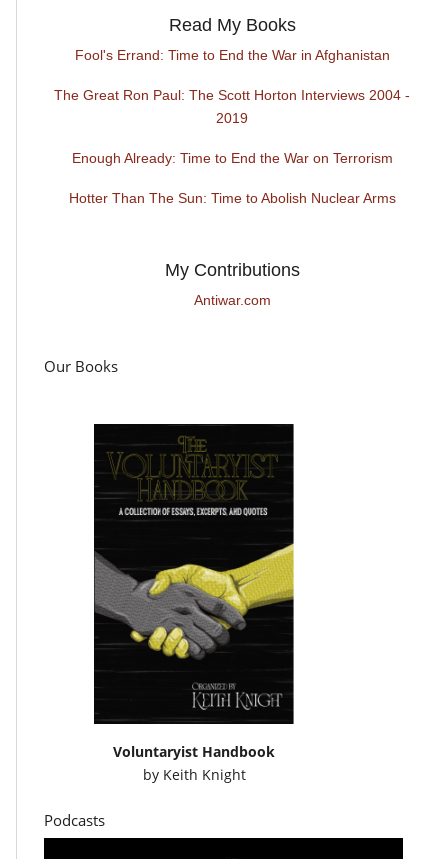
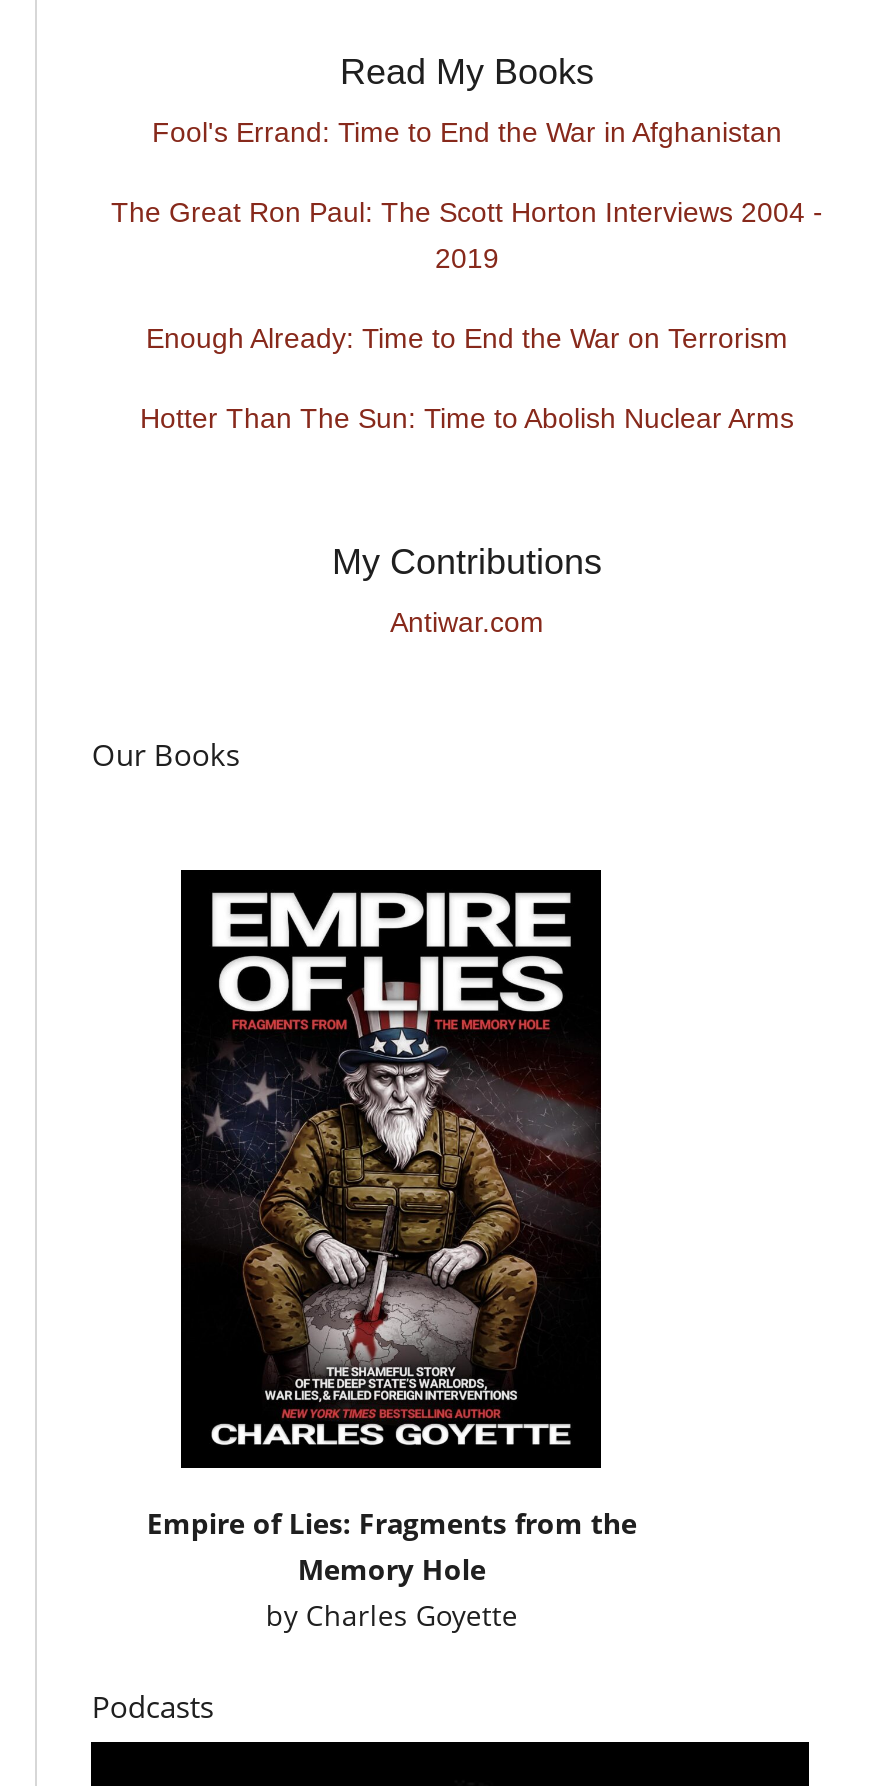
[89,424,299,783] [image] | Voluntaryist Handbook | by Keith Knight -> [147,868,637,1635] [image] | Empire of Lies: Fragments from the | Memory Hole | by Charles Goyette

